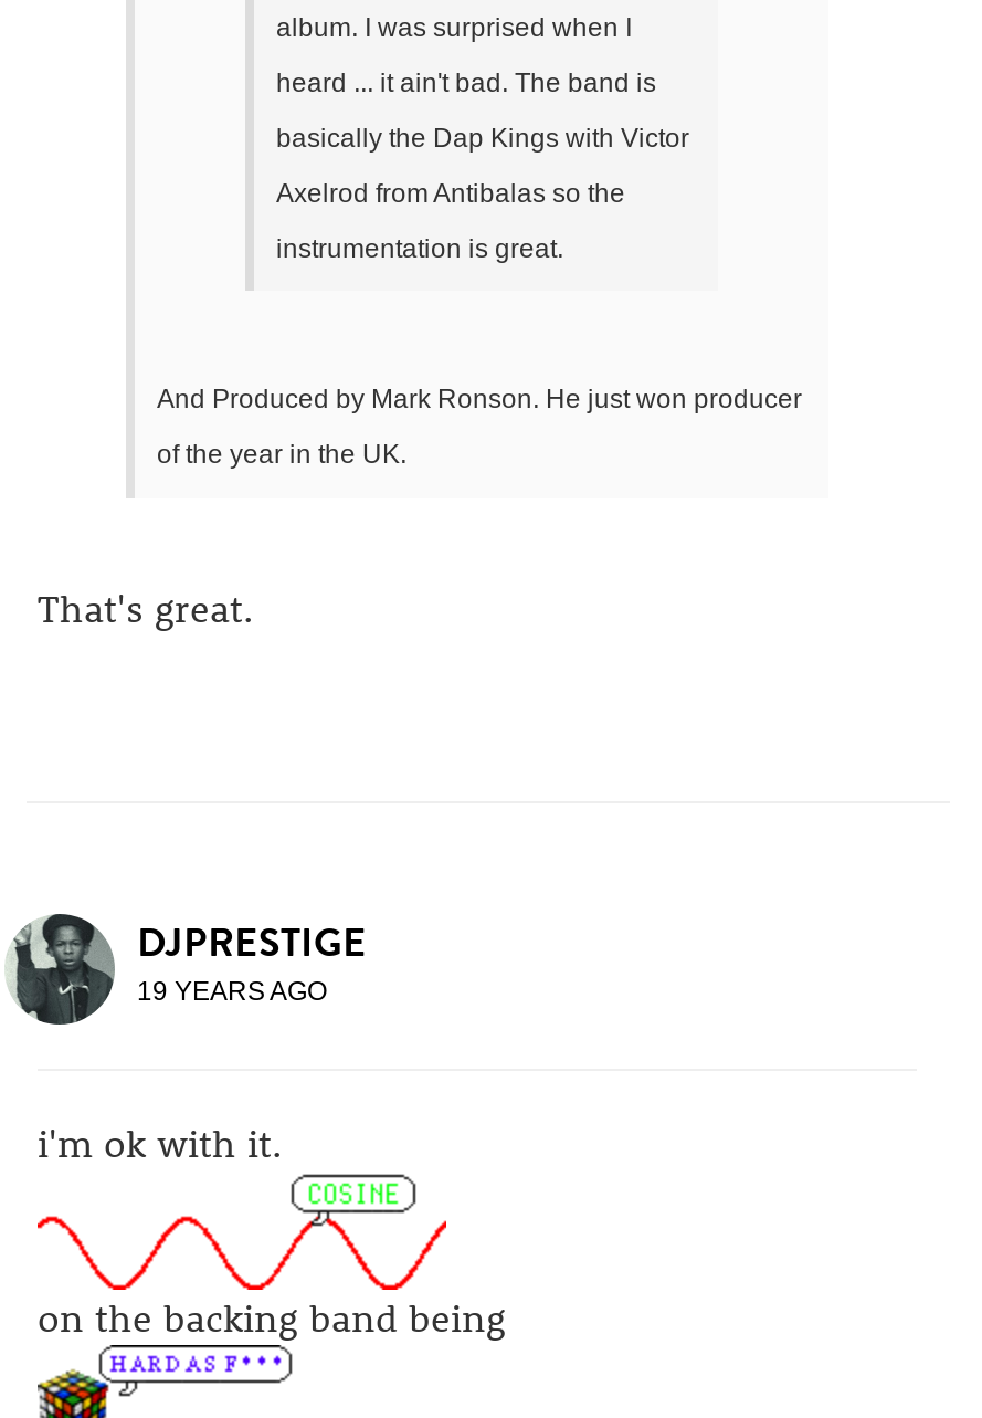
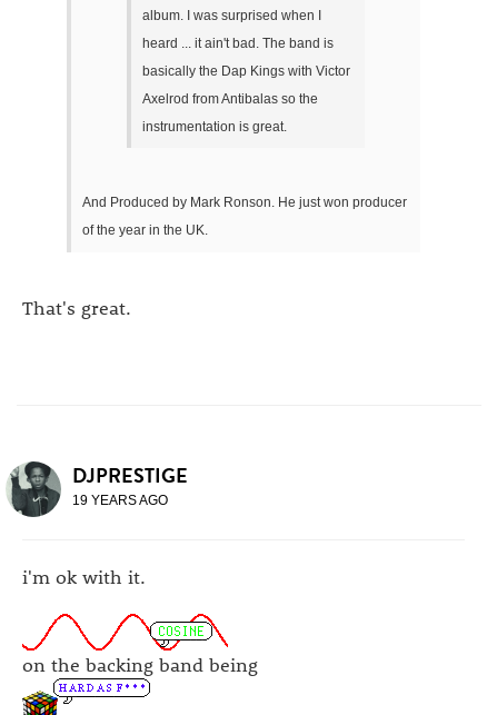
[35,1173,448,1285] [image] -> [21,593,229,648] [image]

